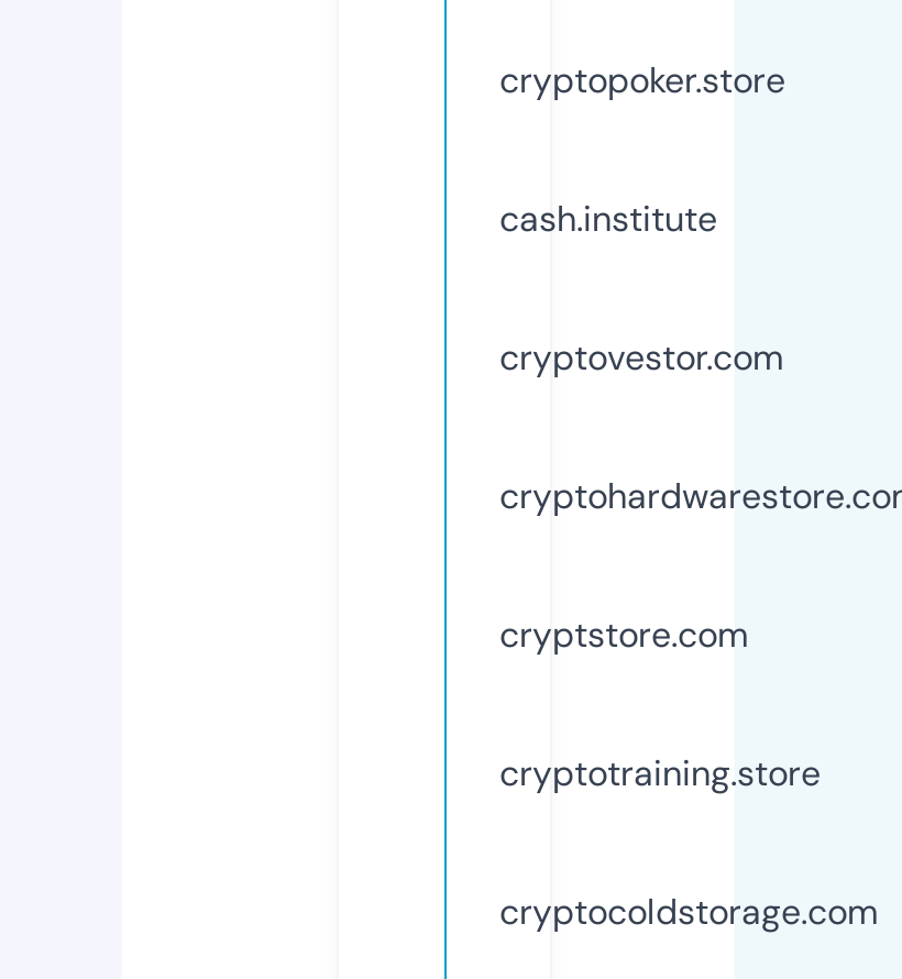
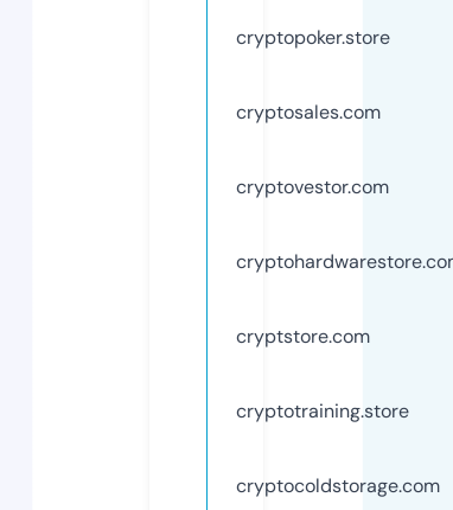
[499,195,717,242] cash.institute -> [236,99,381,124] cryptosales.com

